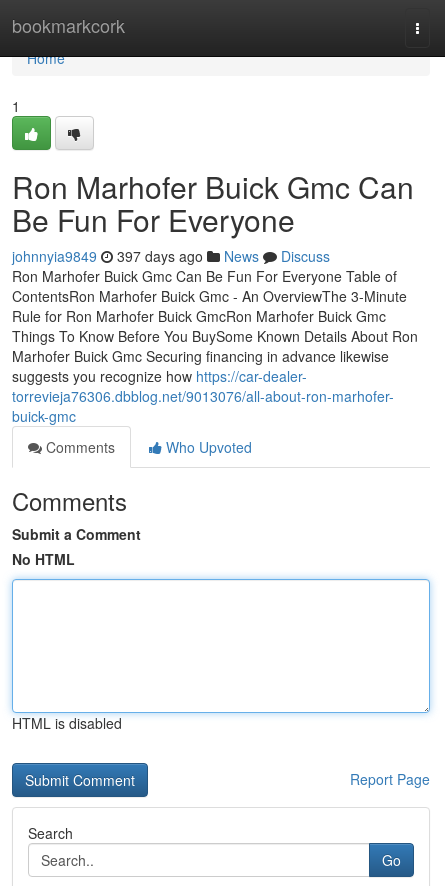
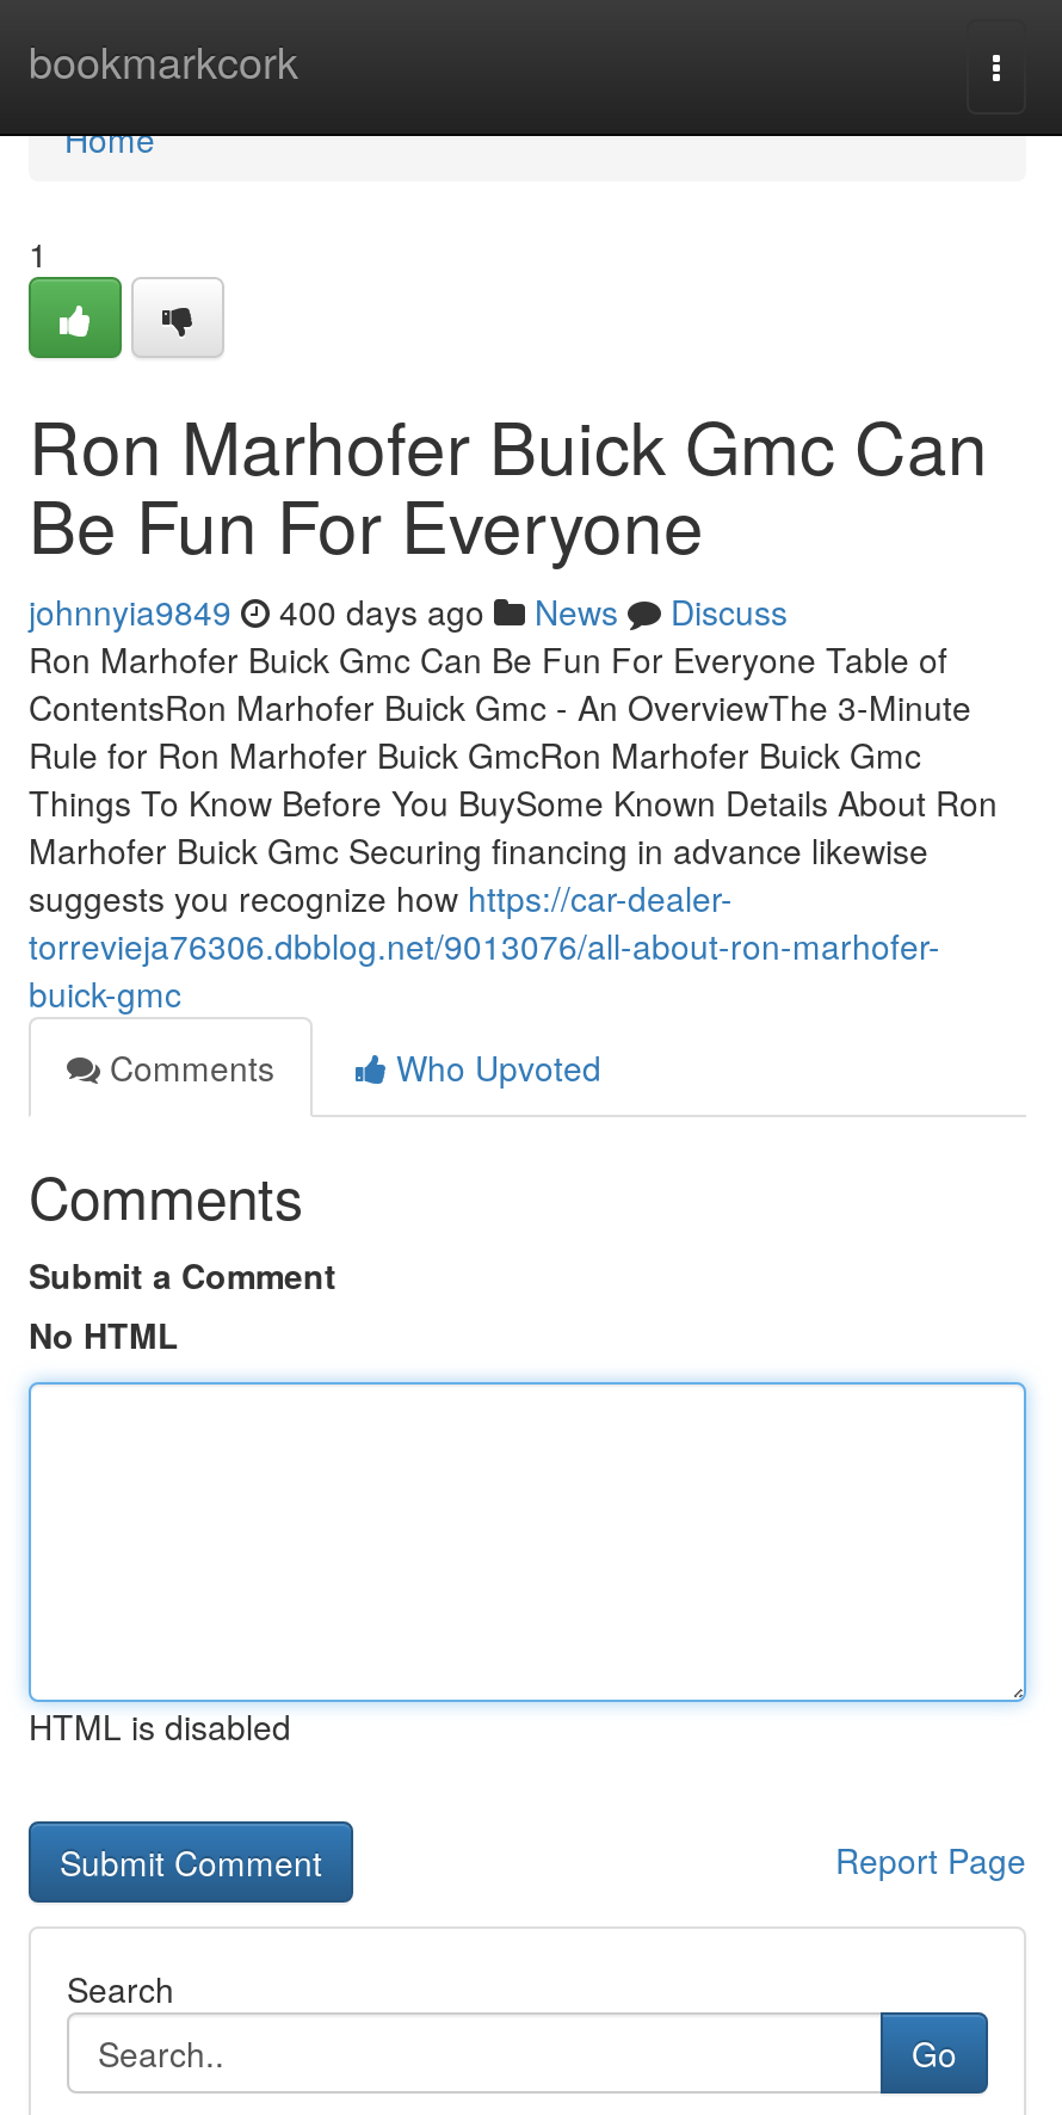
[12,246,330,266] johnnyia9849 397 days ago News Discuss -> [29,587,788,635] johnnyia9849 400 days ago News Discuss

